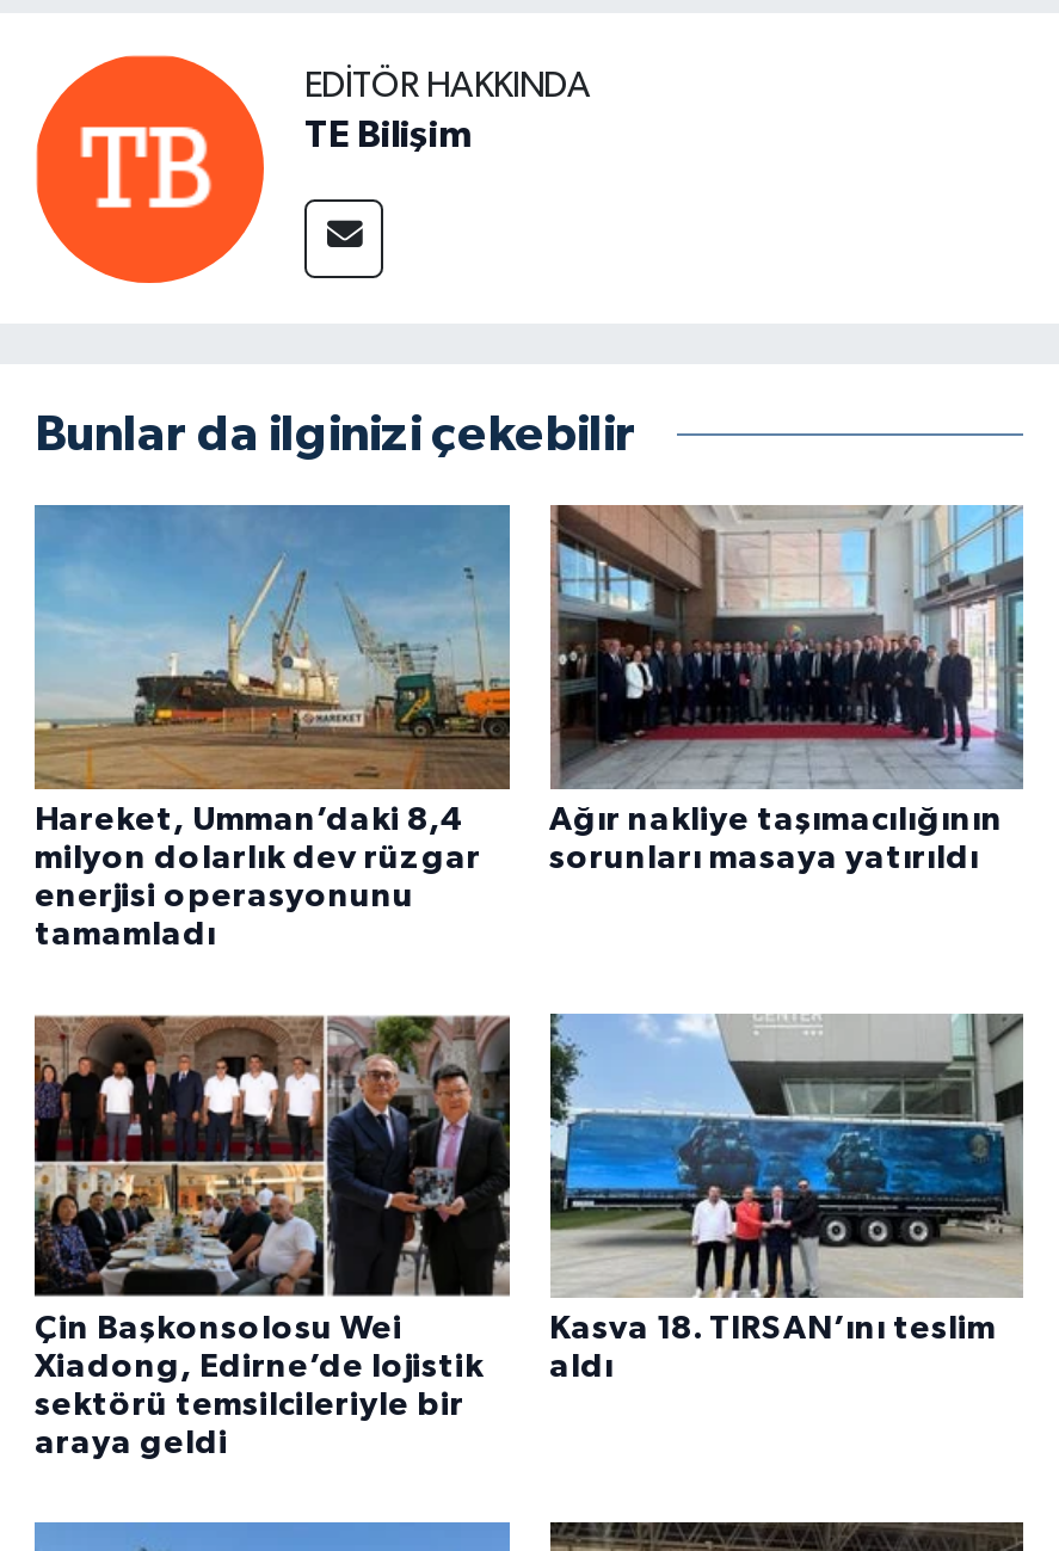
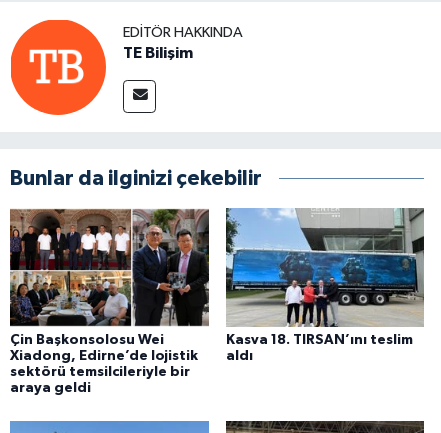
[32,503,512,951] [image] | Hareket, Umman’daki 8,4 | milyon dolarlık dev rüzgar | enerjisi operasyonunu | tamamladı -> none
[548,503,1026,874] [image] | Ağır nakliye taşımacılığının | sorunları masaya yatırıldı -> none

